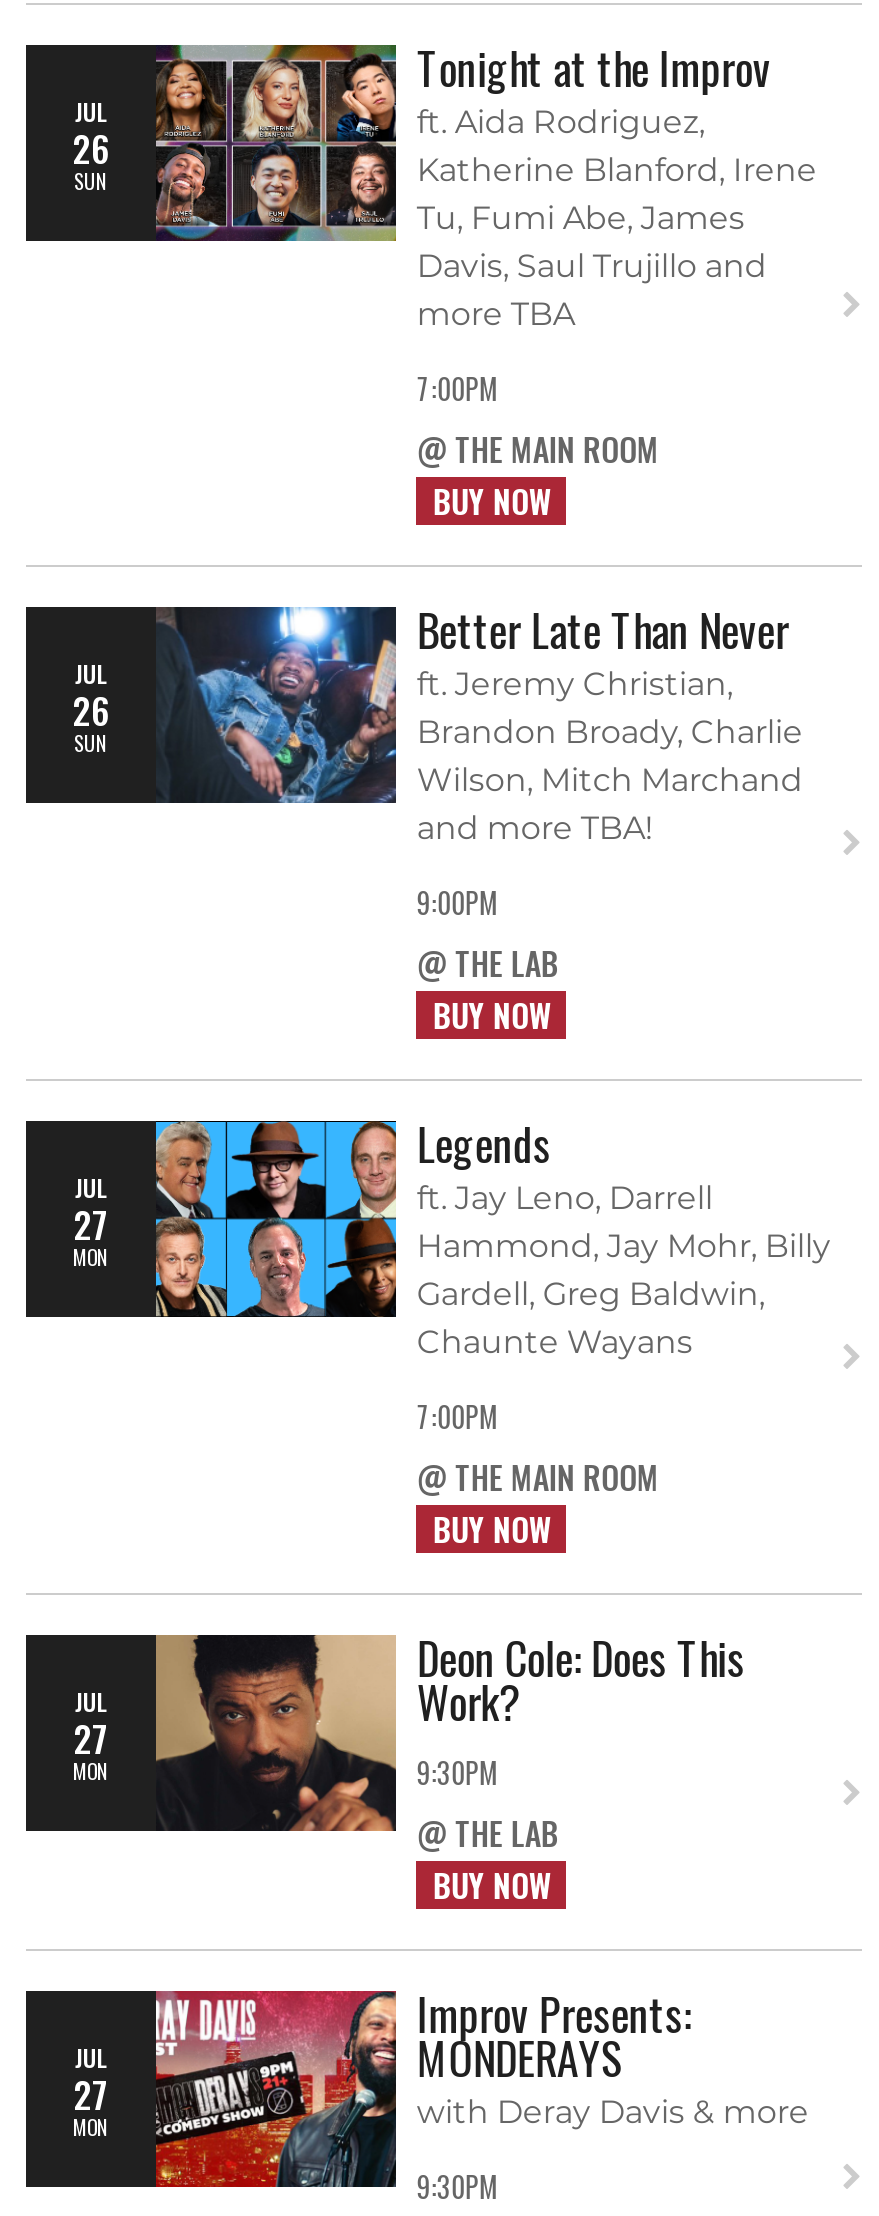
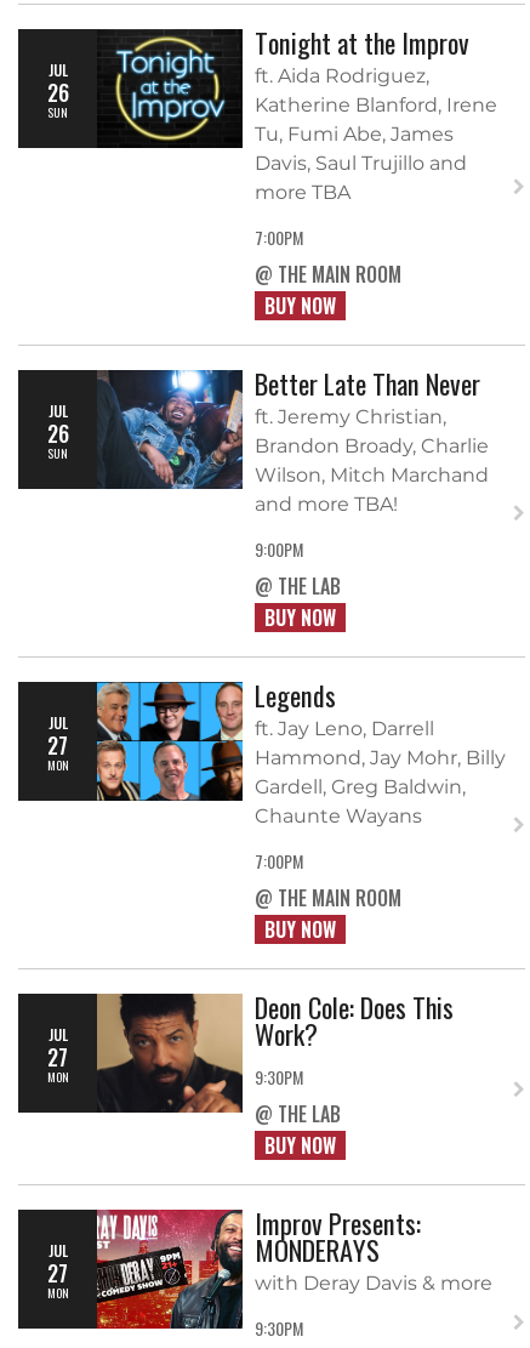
[154,43,398,243] [image] -> [97,28,244,149] [image]

